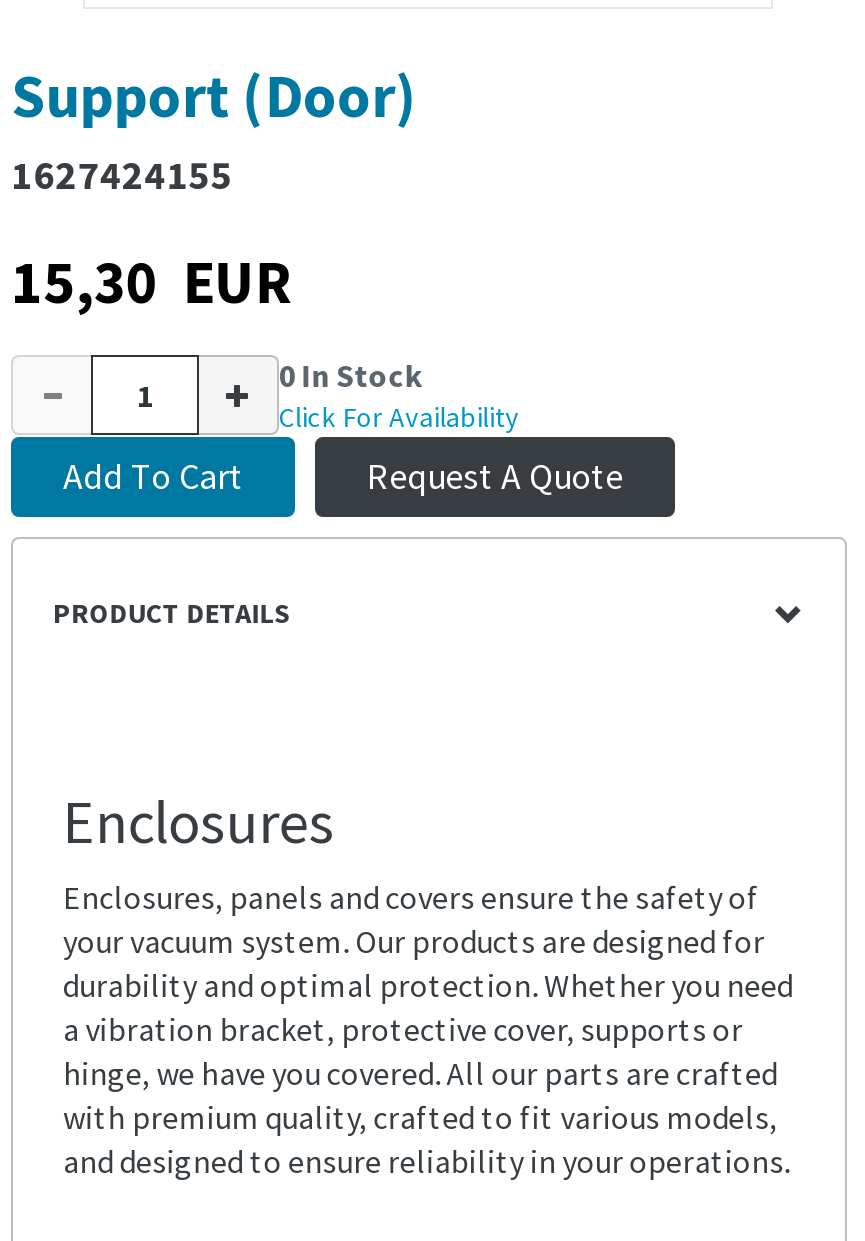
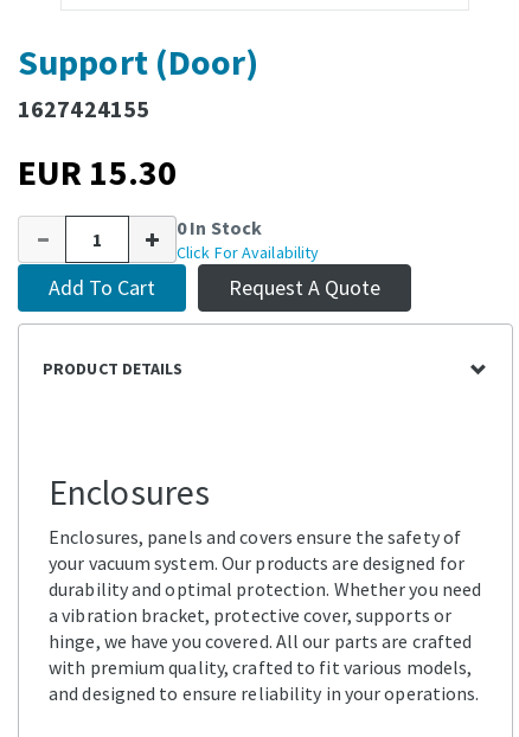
[11,243,291,319] 15,30 EUR -> [18,149,176,194] EUR 15.30

